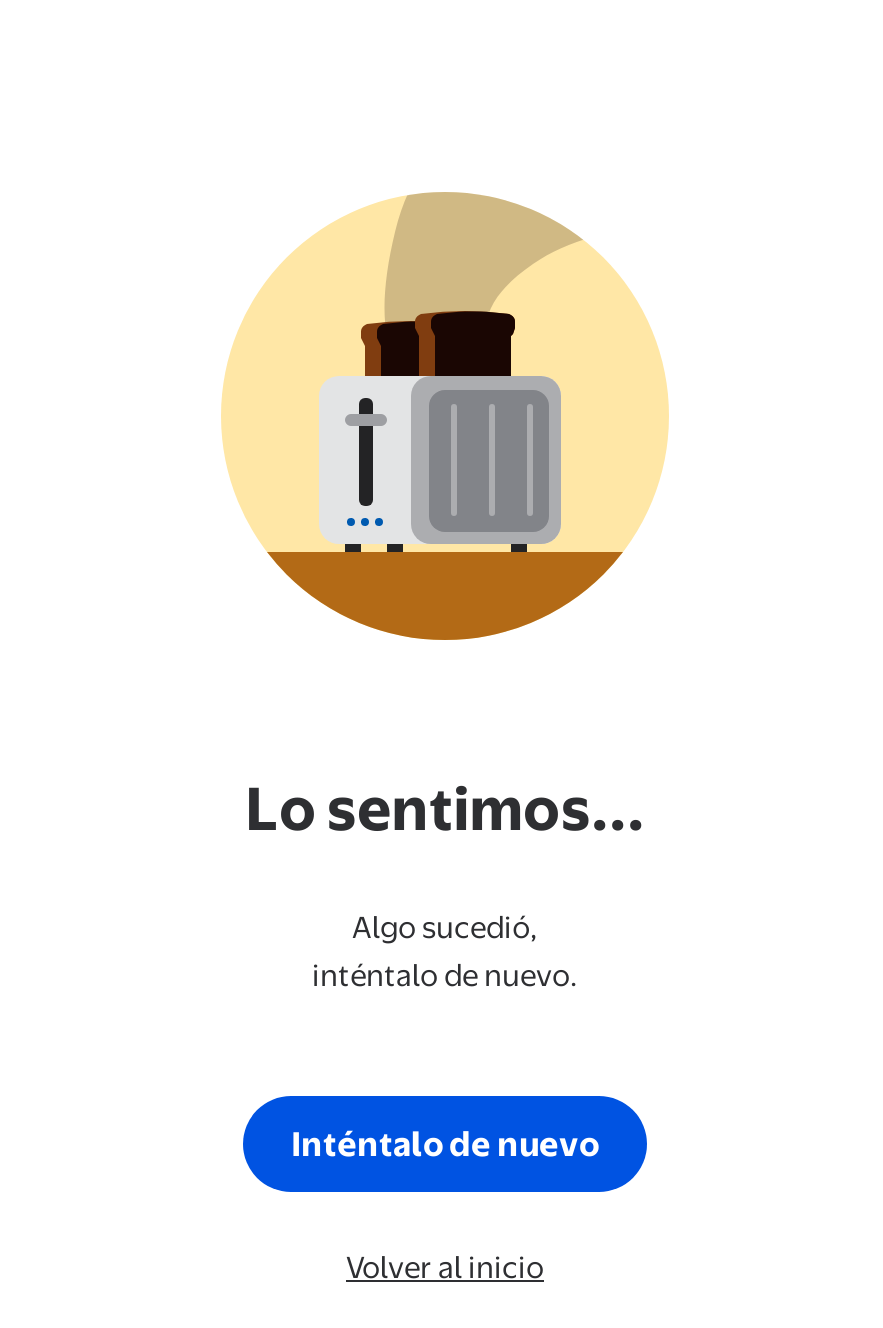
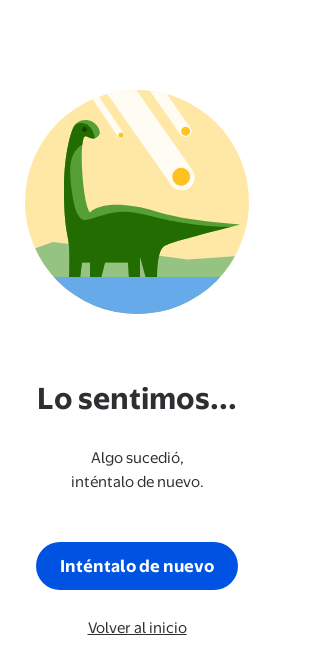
[243,192,643,642] [image] -> [35,91,239,315] [image]

